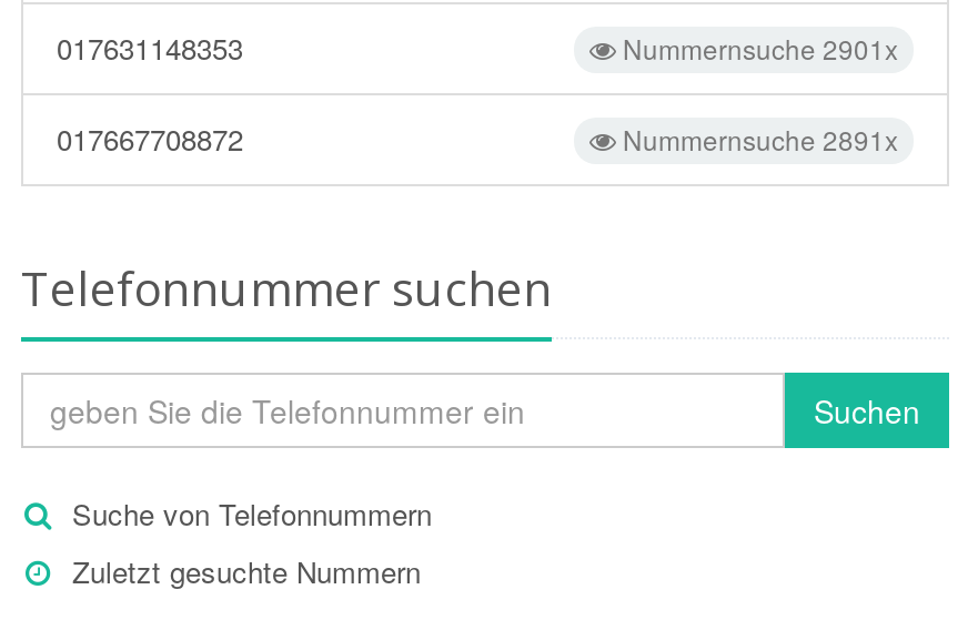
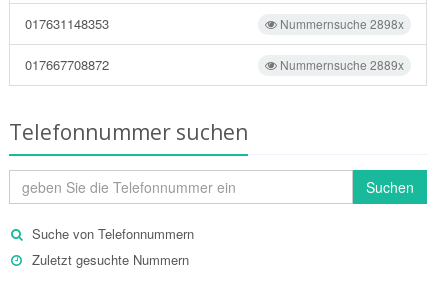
[616,29,898,67] Nummernsuche 2901x -> [277,15,404,32] Nummernsuche 2898x
[616,120,898,157] Nummernsuche 2891x -> [277,56,404,73] Nummernsuche 2889x

